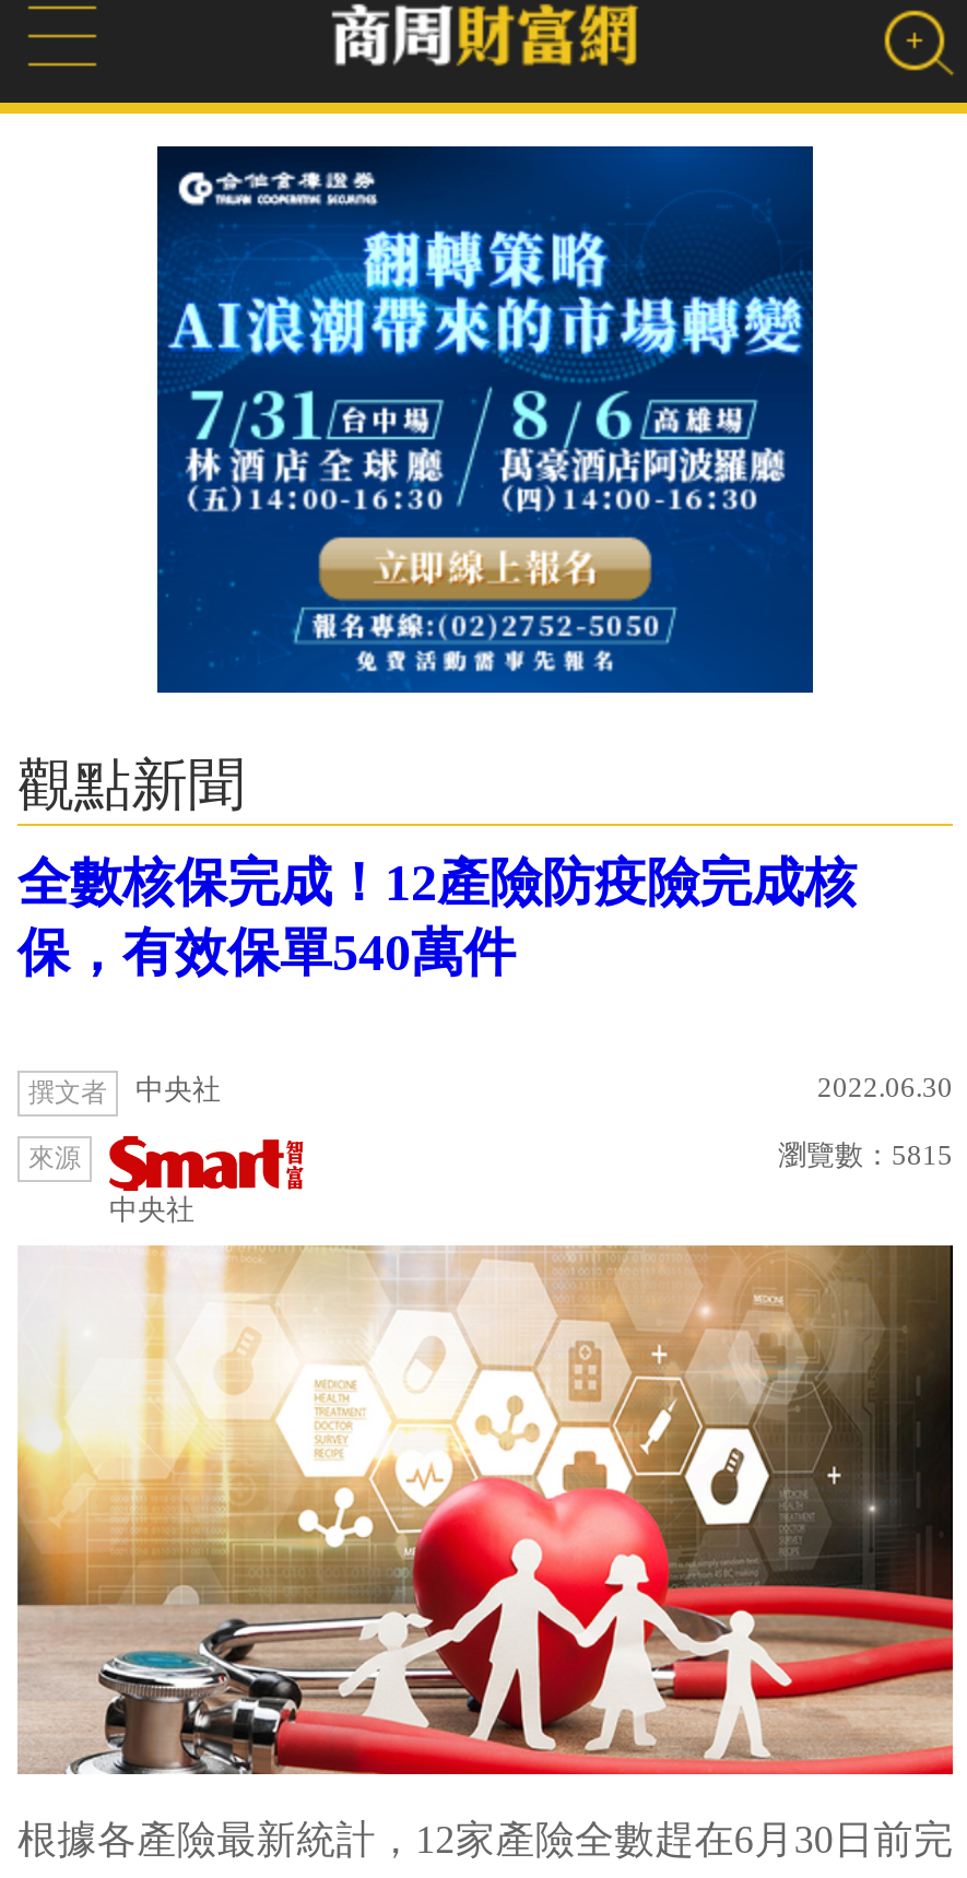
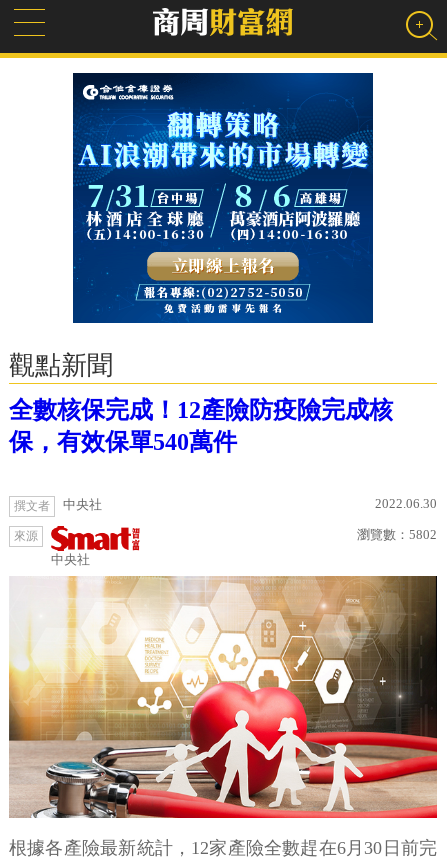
[778,1138,953,1171] 瀏覽數：5815 -> [357,527,437,542] 瀏覽數：5802

